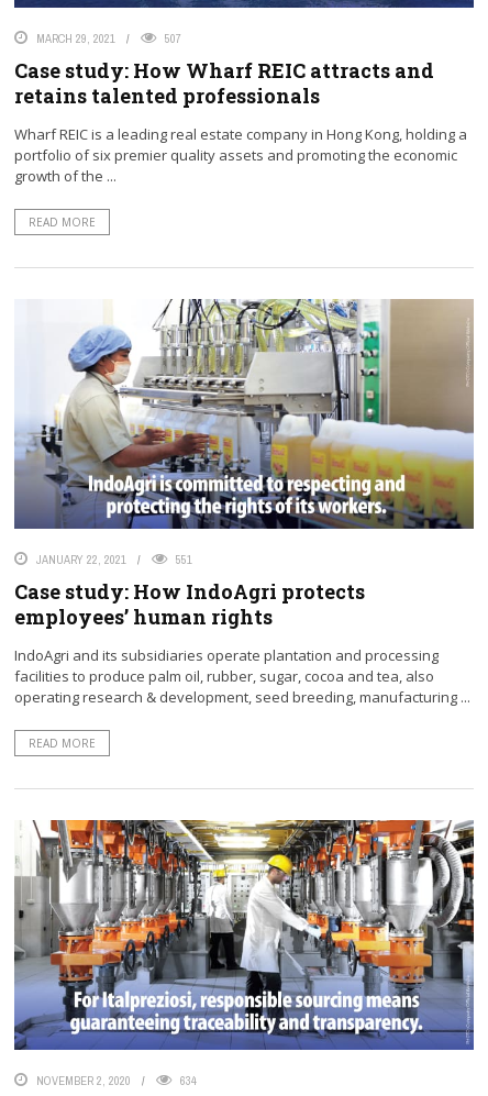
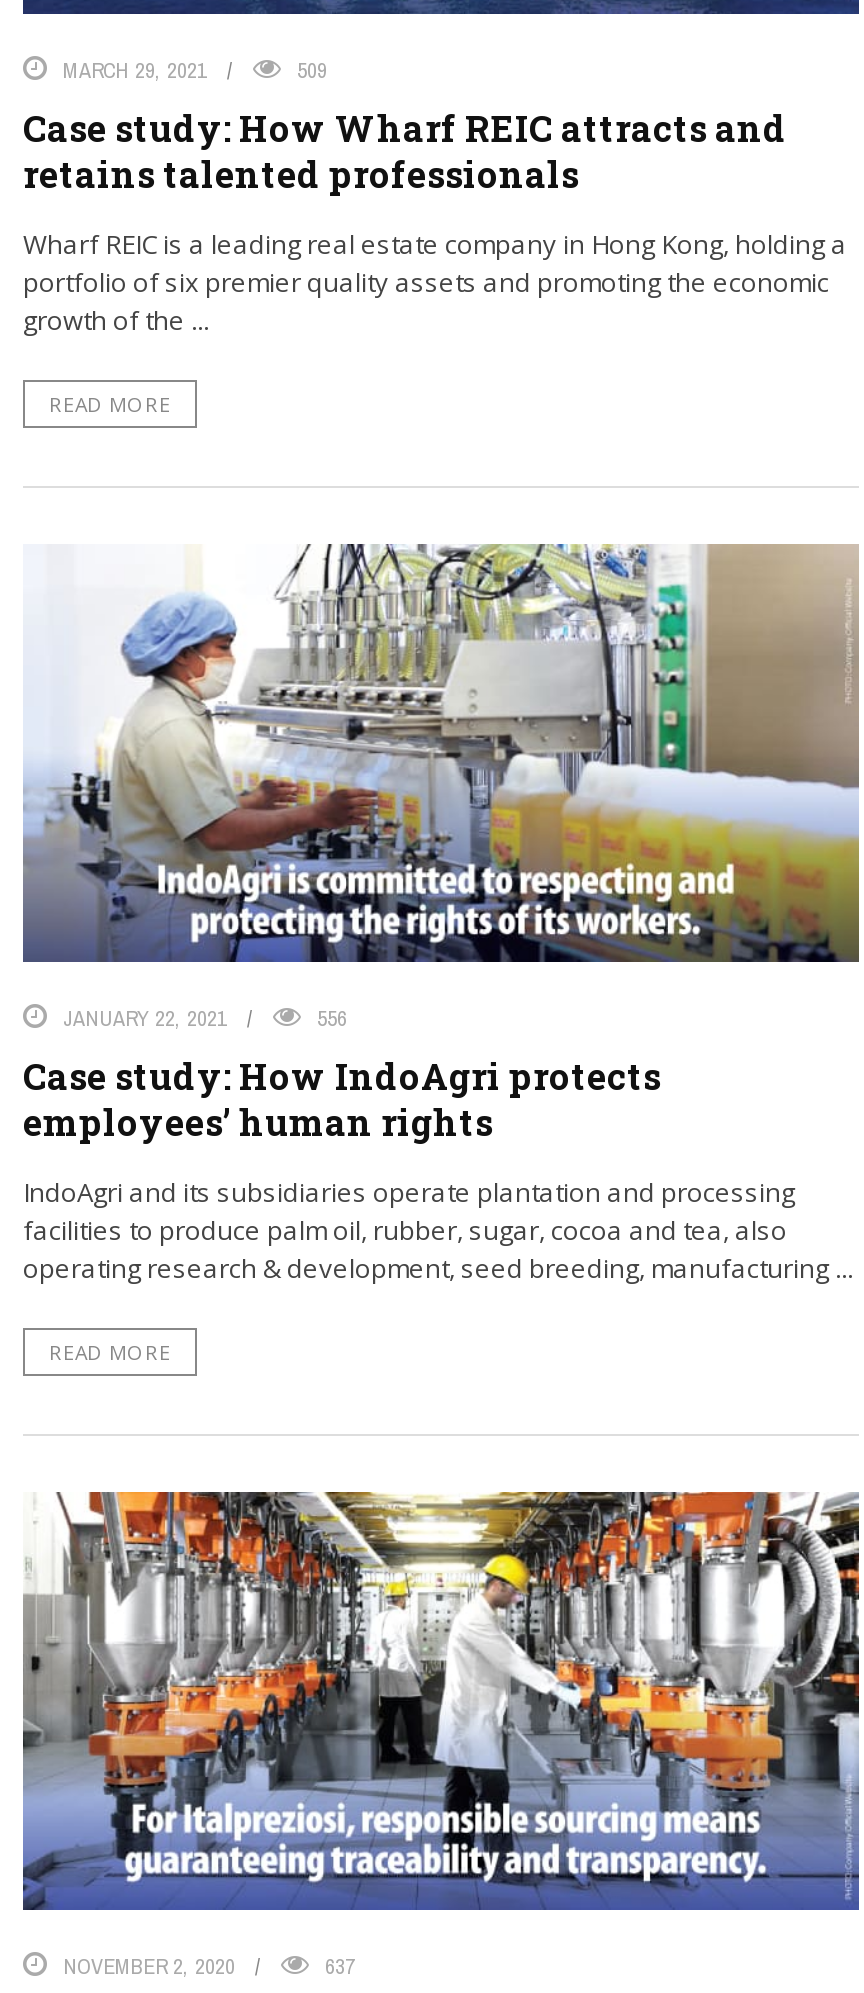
[165,31,181,46] 507 -> [297,56,327,84] 509
[176,552,192,567] 551 -> [317,1004,347,1032] 556
[180,1073,197,1088] 634 -> [325,1952,355,1980] 637

